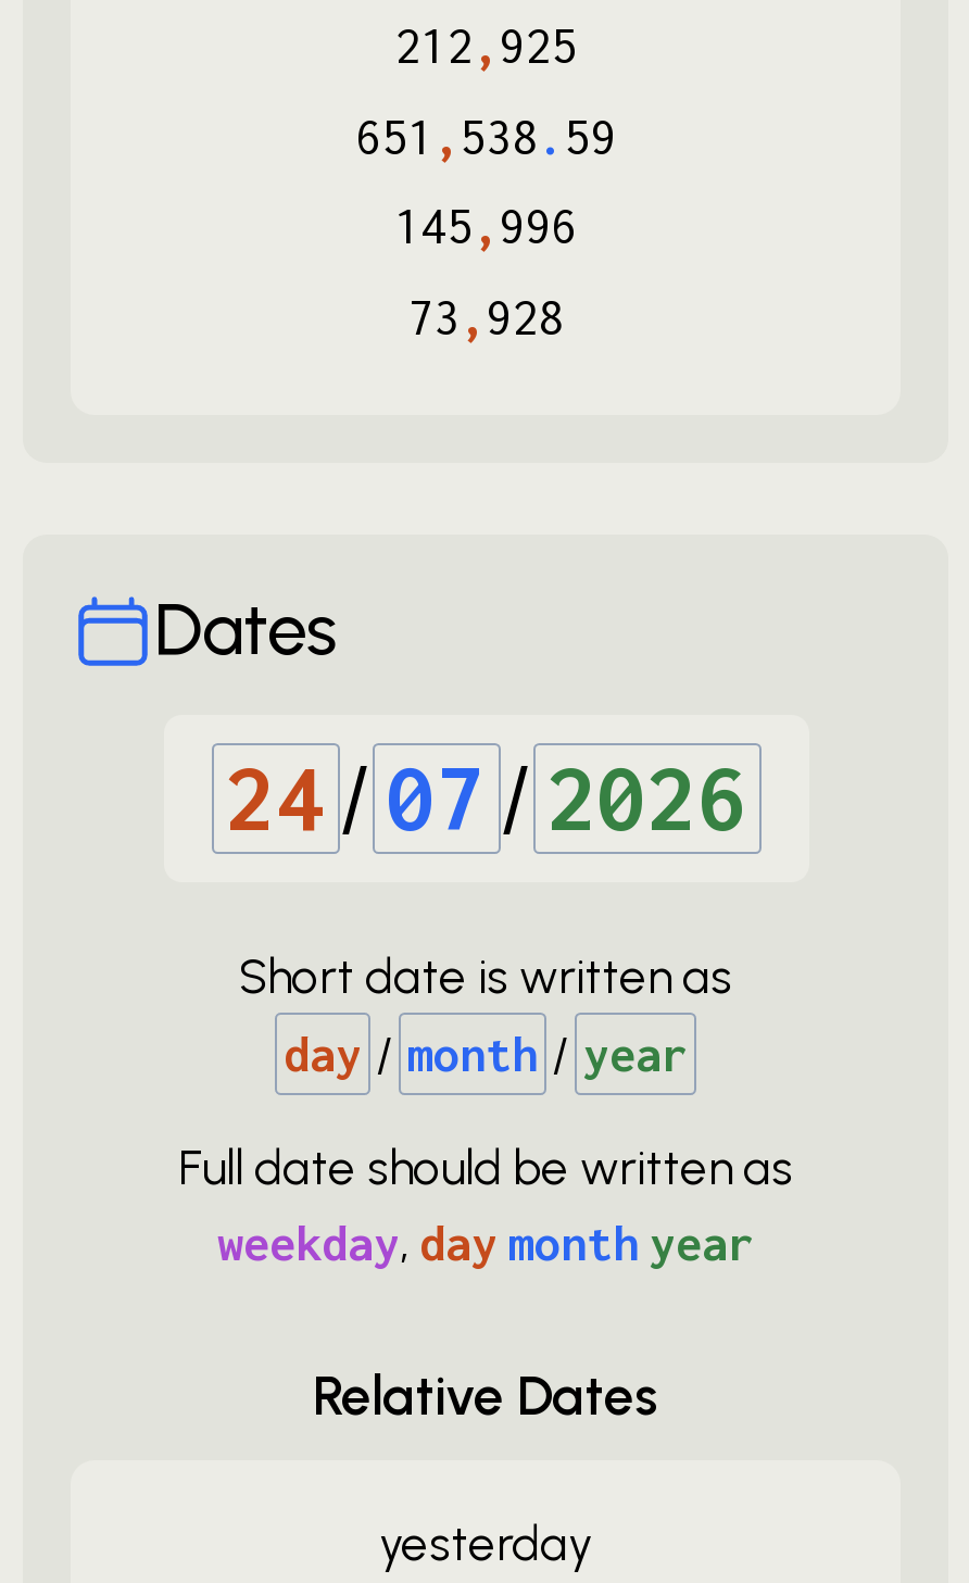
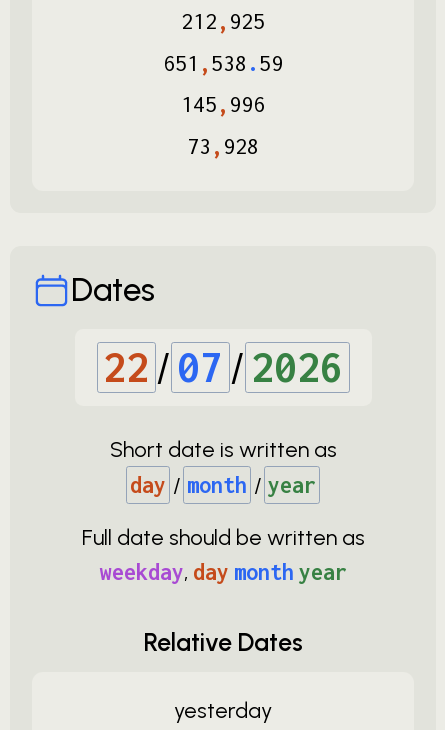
[225,745,746,851] 24 / 07 / 2026 -> [103,343,343,392] 22 / 07 / 2026

